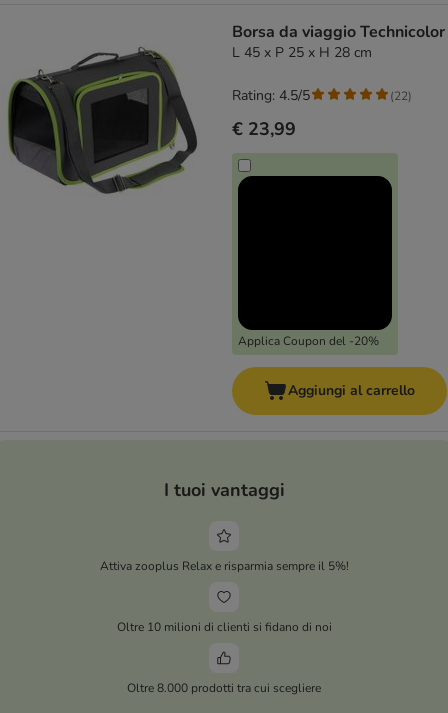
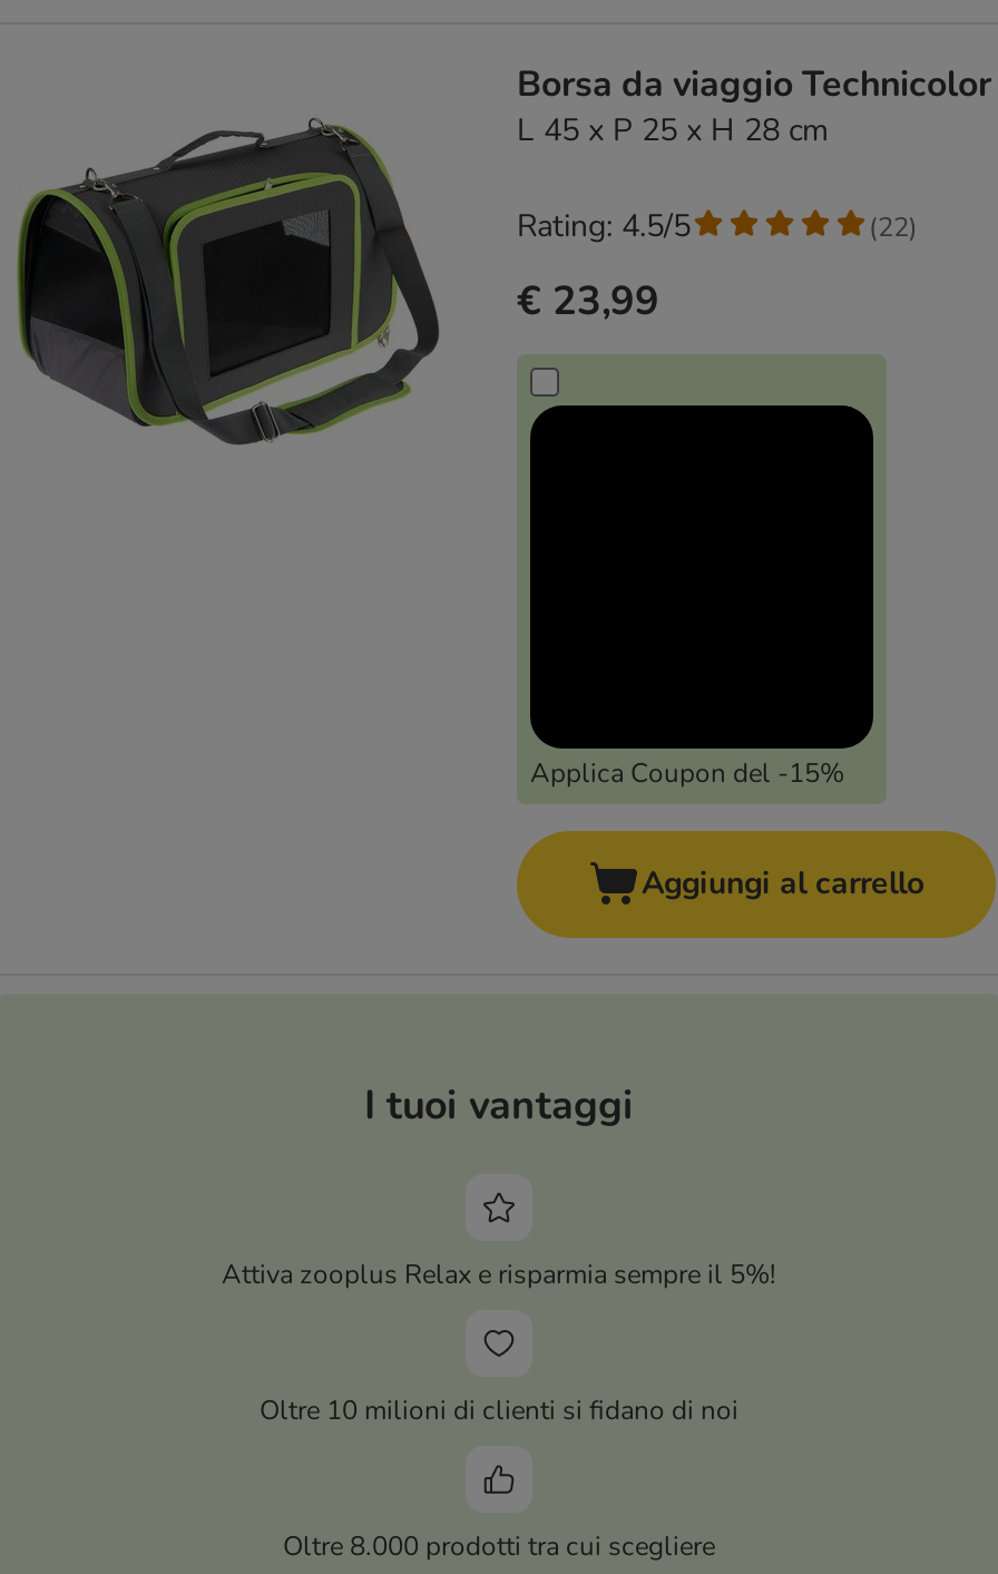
[238,333,379,349] Applica Coupon del -20% -> [530,755,844,791] Applica Coupon del -15%

